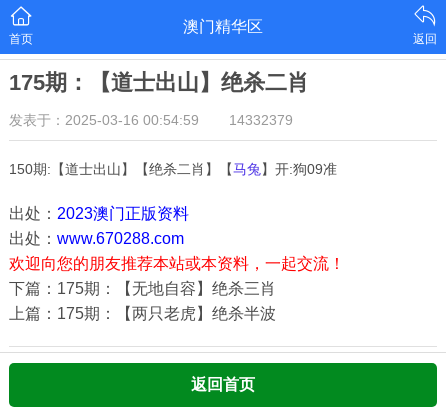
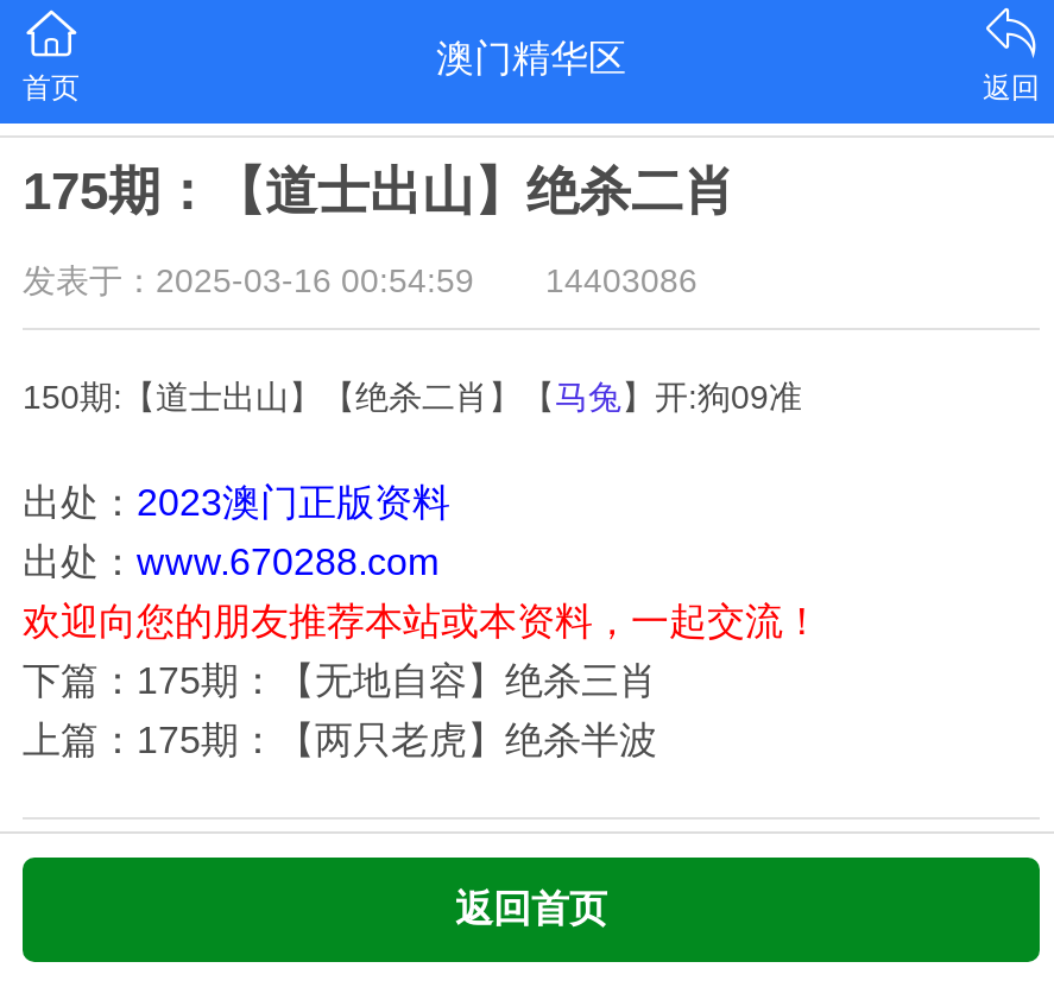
[9,112,293,128] 发表于：2025-03-16 00:54:59 14332379 -> [23,261,698,299] 发表于：2025-03-16 00:54:59 14403086

